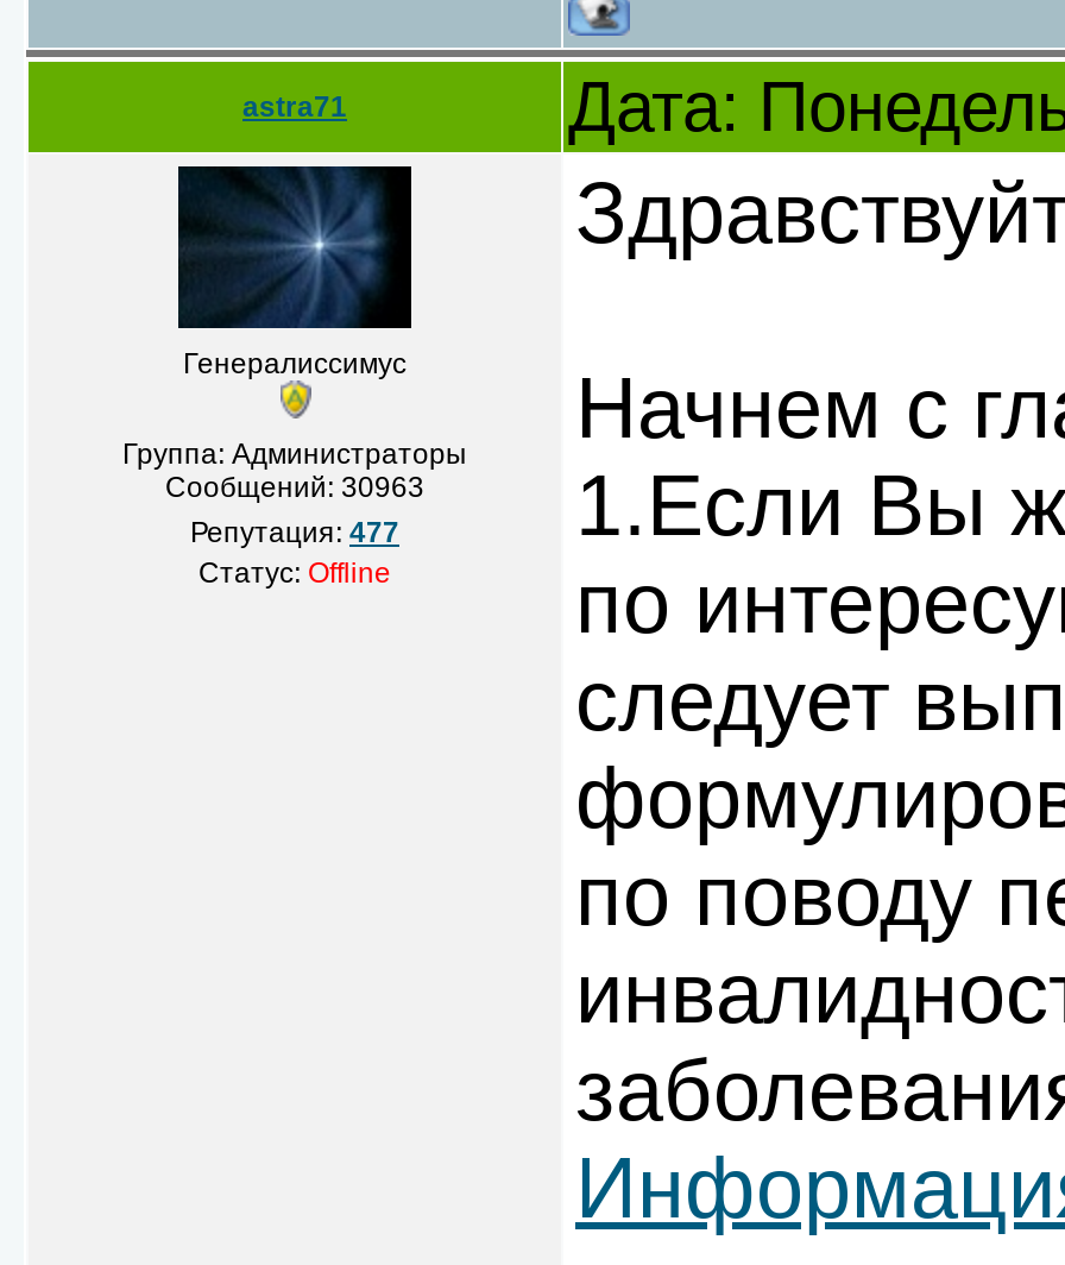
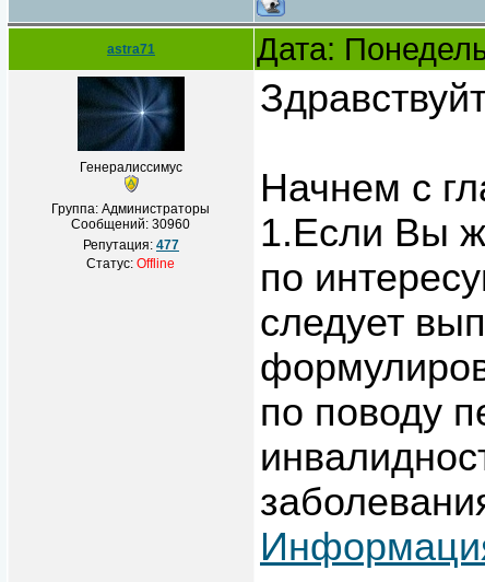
[165,471,424,504] Сообщений: 30963 -> [72,217,191,232] Сообщений: 30960

